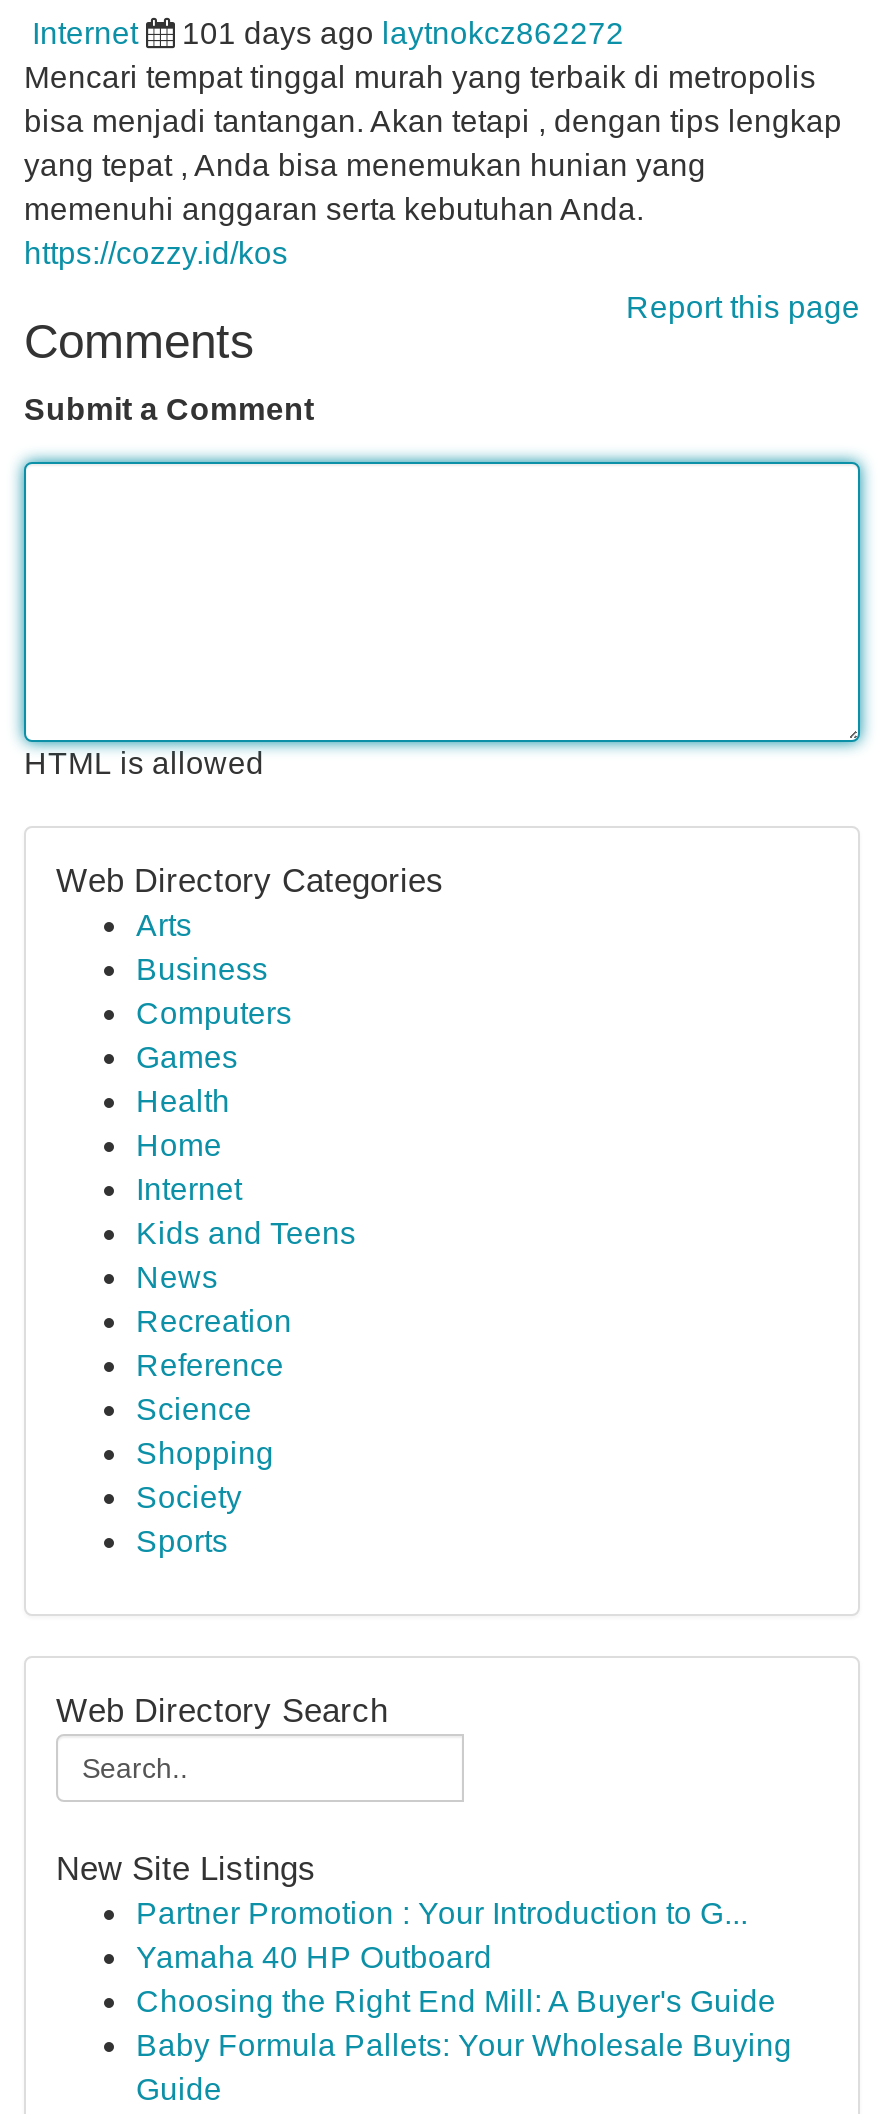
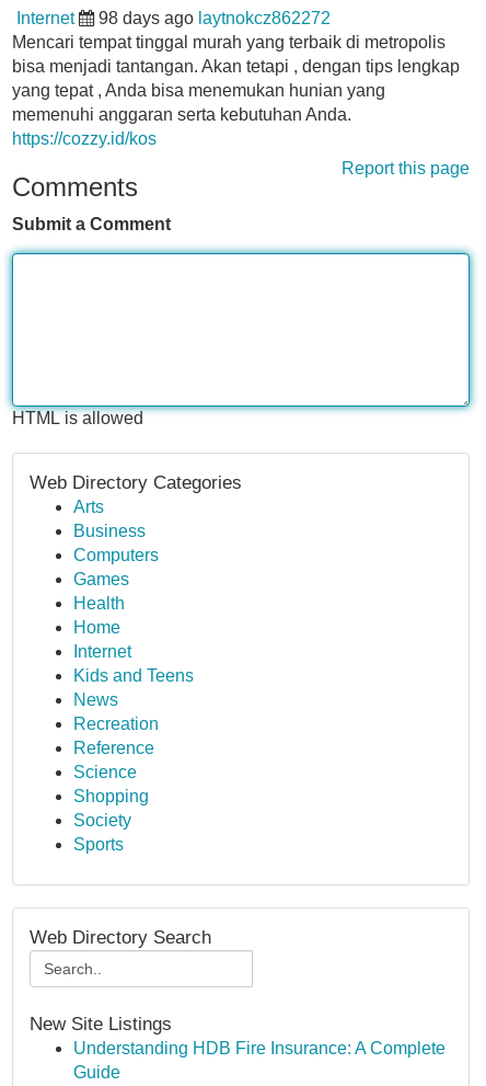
[182,16,624,50] 101 days ago laytnokcz862272 -> [99,9,331,27] 98 days ago laytnokcz862272
[136,1896,792,2062] Partner Promotion : Your Introduction to G... | Yamaha 40 HP Outboard | Choosing the Right End Mill: A Buyer's Guide | Baby Formula Pallets: Your Wholesale Buying -> [73,1039,445,1058] Understanding HDB Fire Insurance: A Complete

